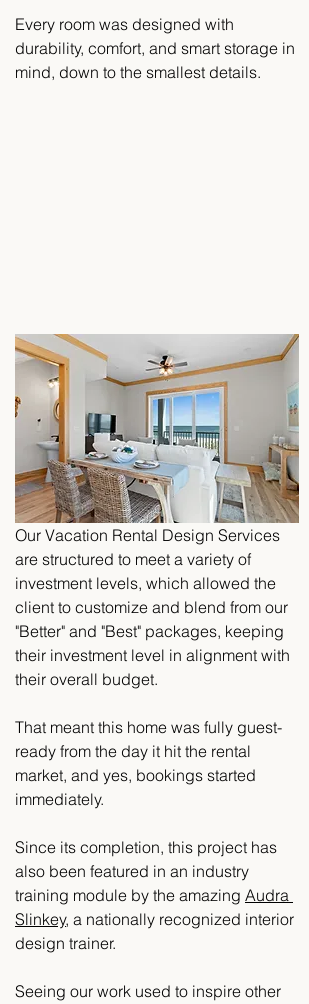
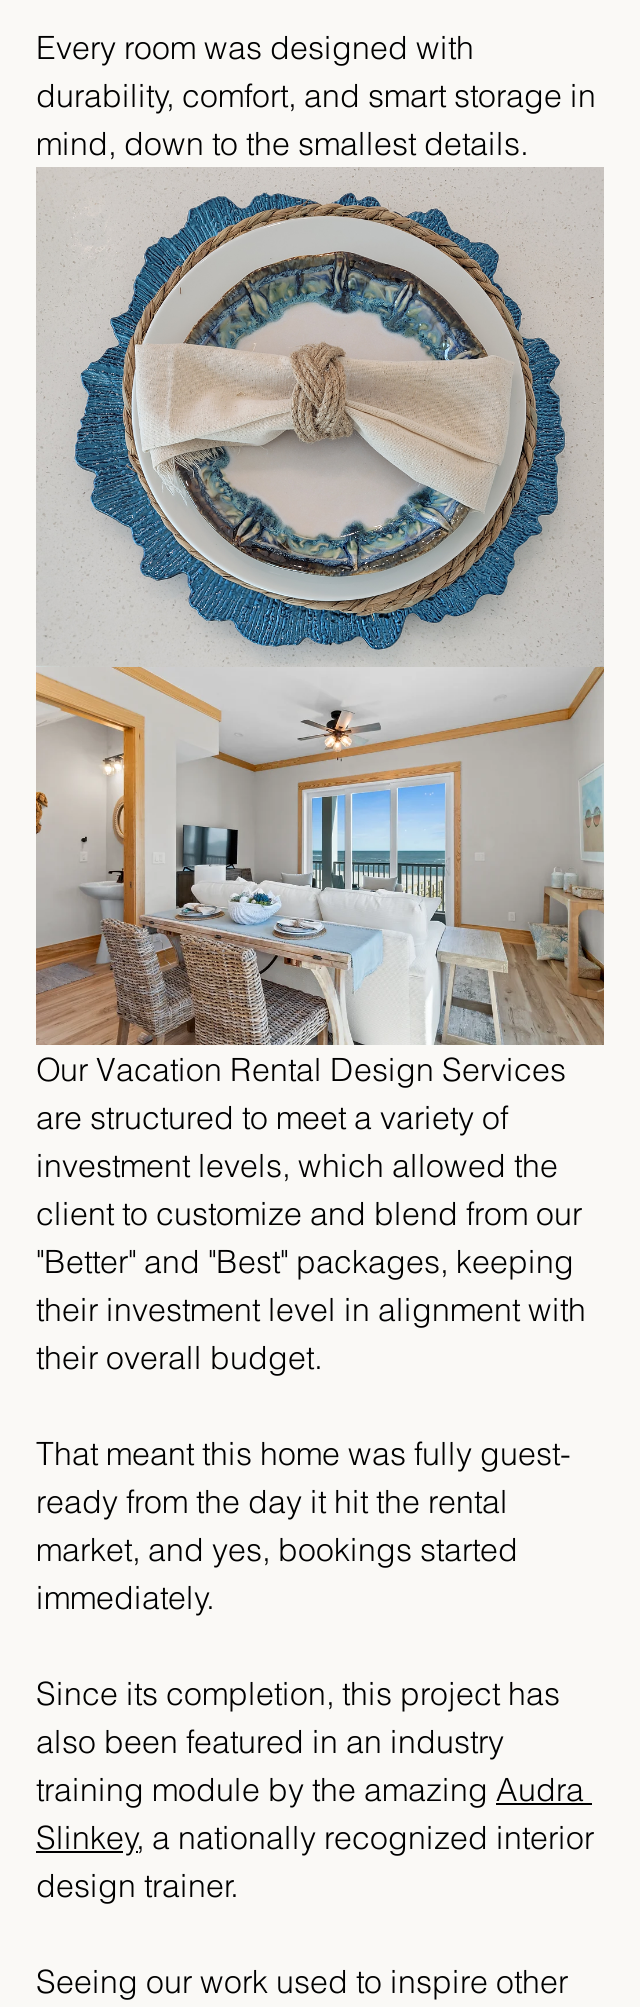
none -> [36,167,604,667] [image]

